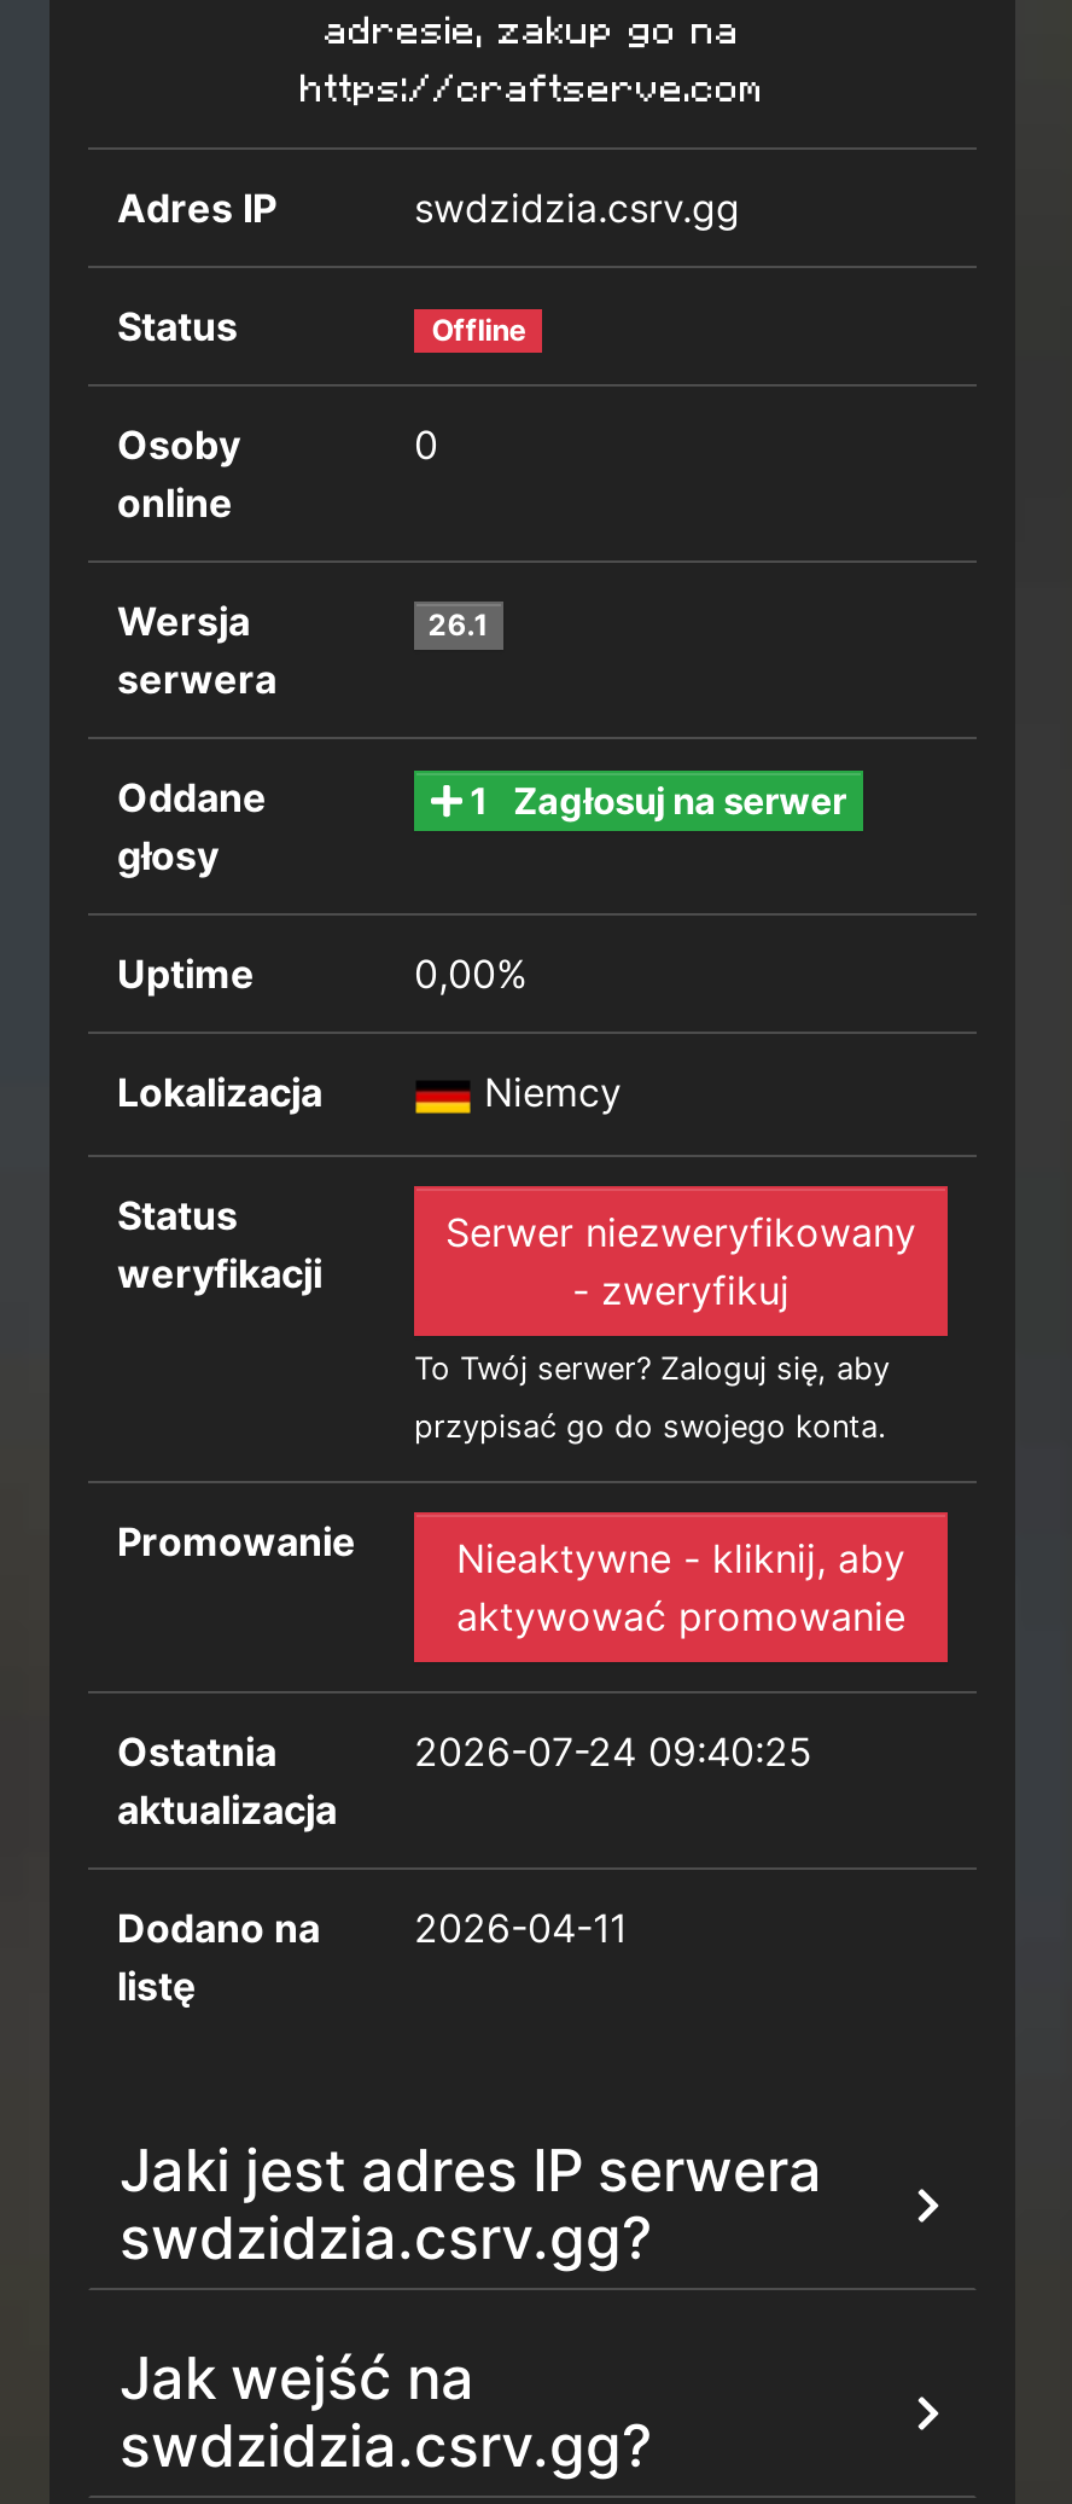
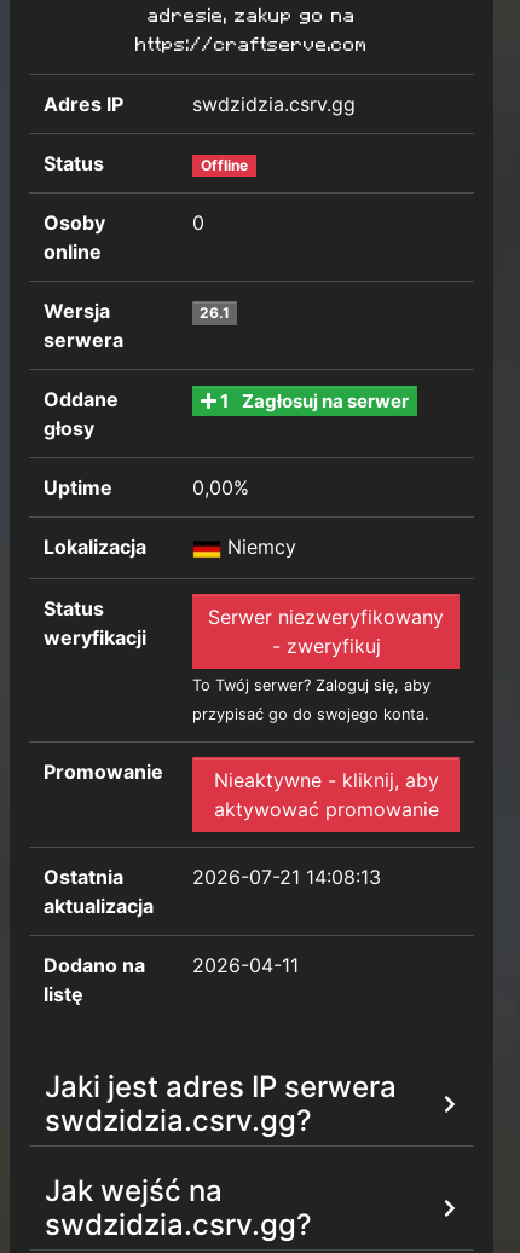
[414,1727,812,1776] 2026-07-24 09:40:25 -> [192,865,381,889] 2026-07-21 14:08:13

